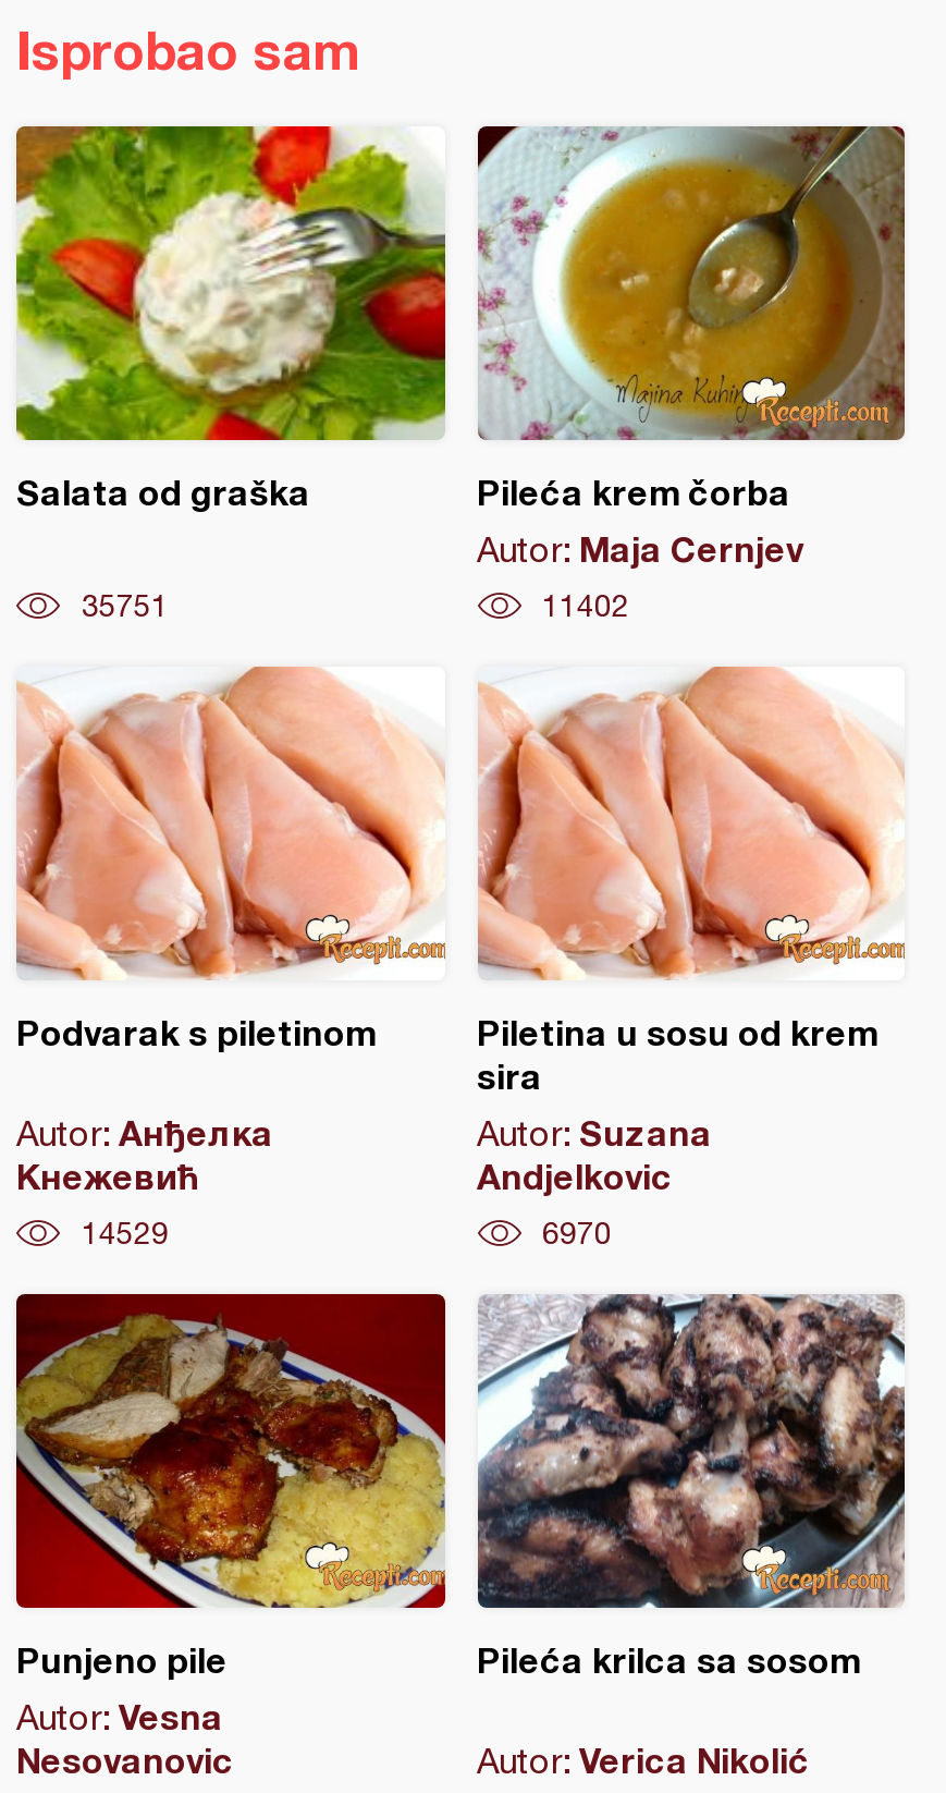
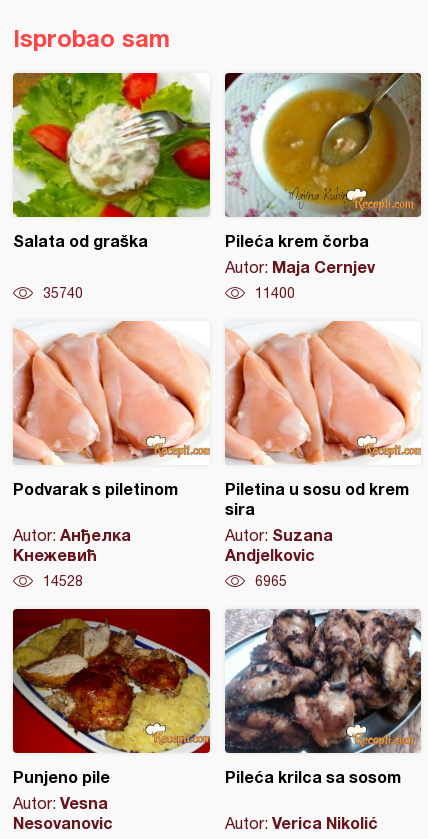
[82,588,169,623] 35751 -> [43,285,83,301] 35740
[542,588,629,623] 11402 -> [254,285,294,301] 11400
[82,1216,169,1251] 14529 -> [43,573,83,589] 14528
[542,1216,612,1251] 6970 -> [254,573,286,589] 6965

